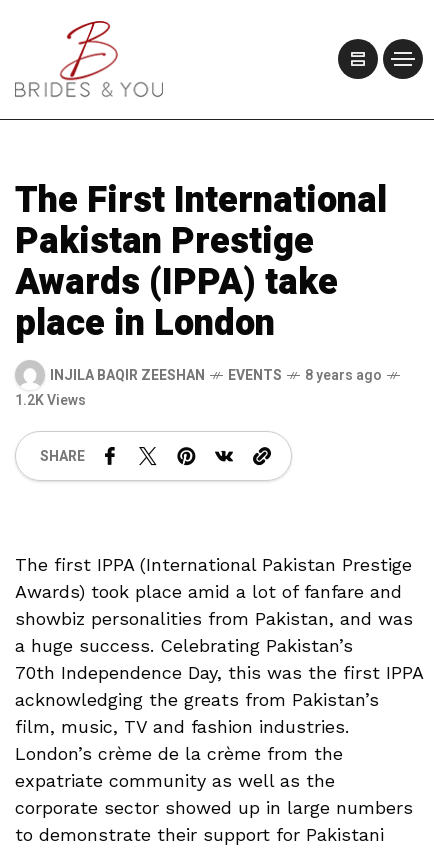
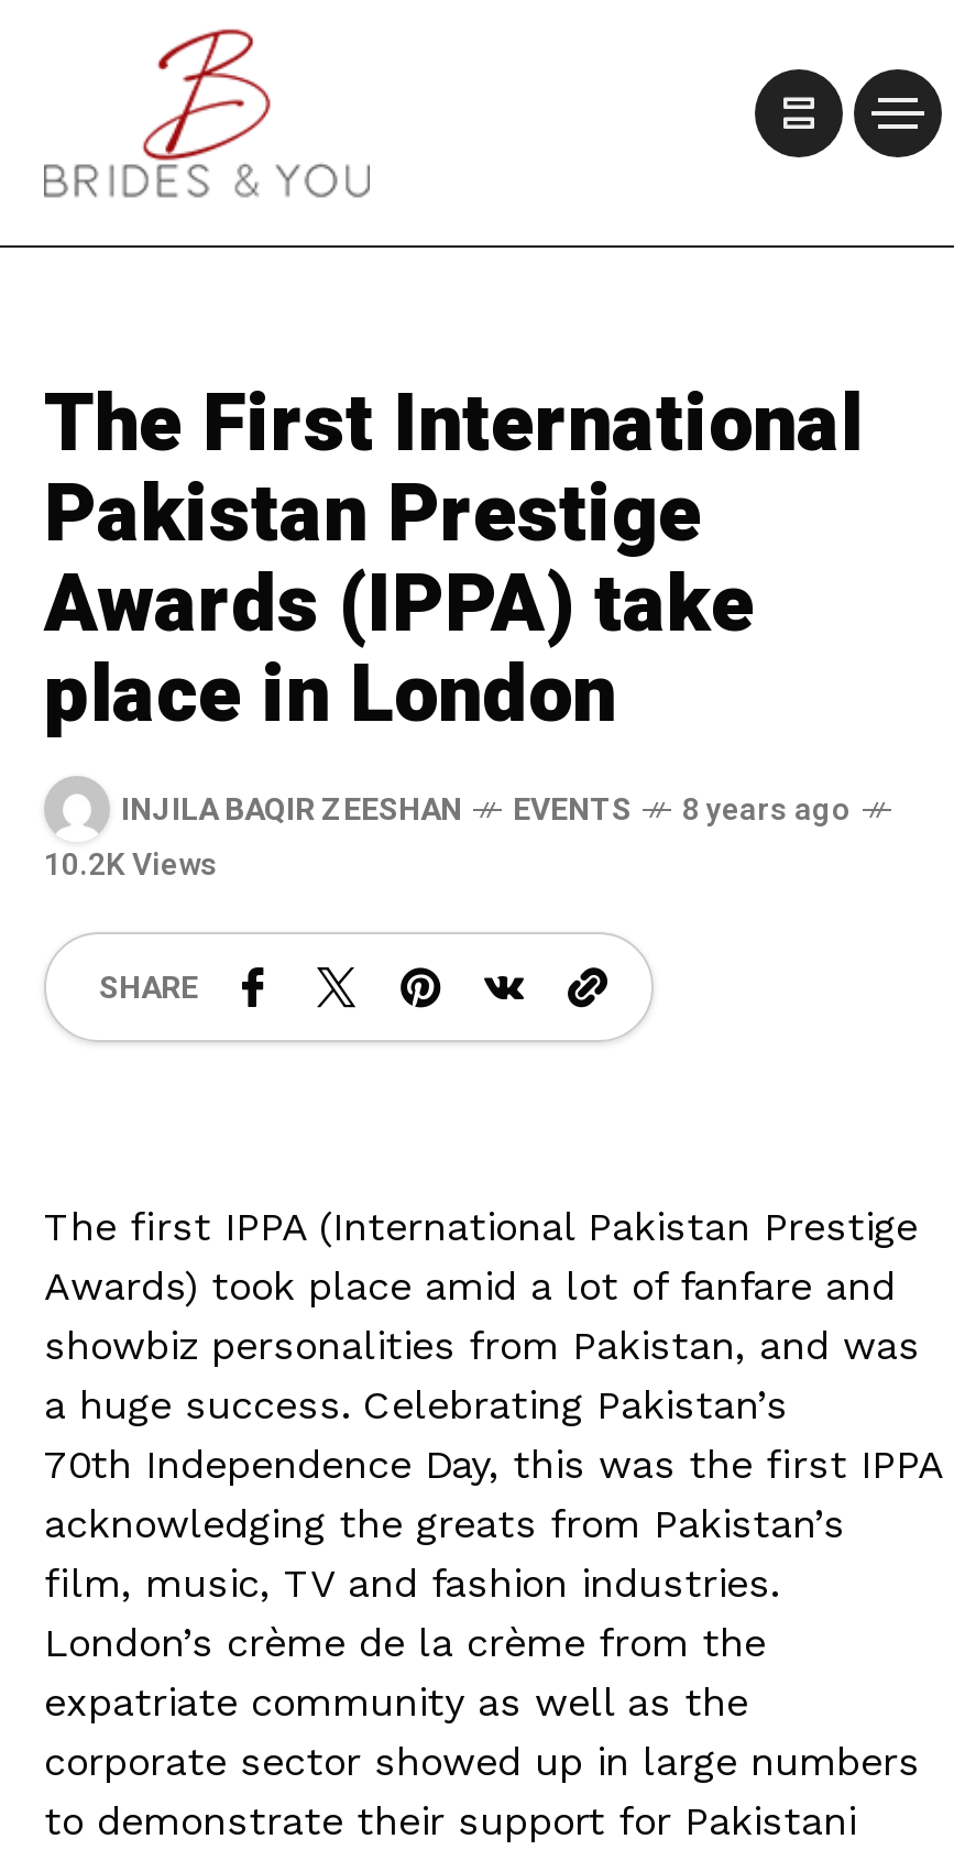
[15,390,86,411] 1.2K Views -> [44,842,218,888] 10.2K Views

